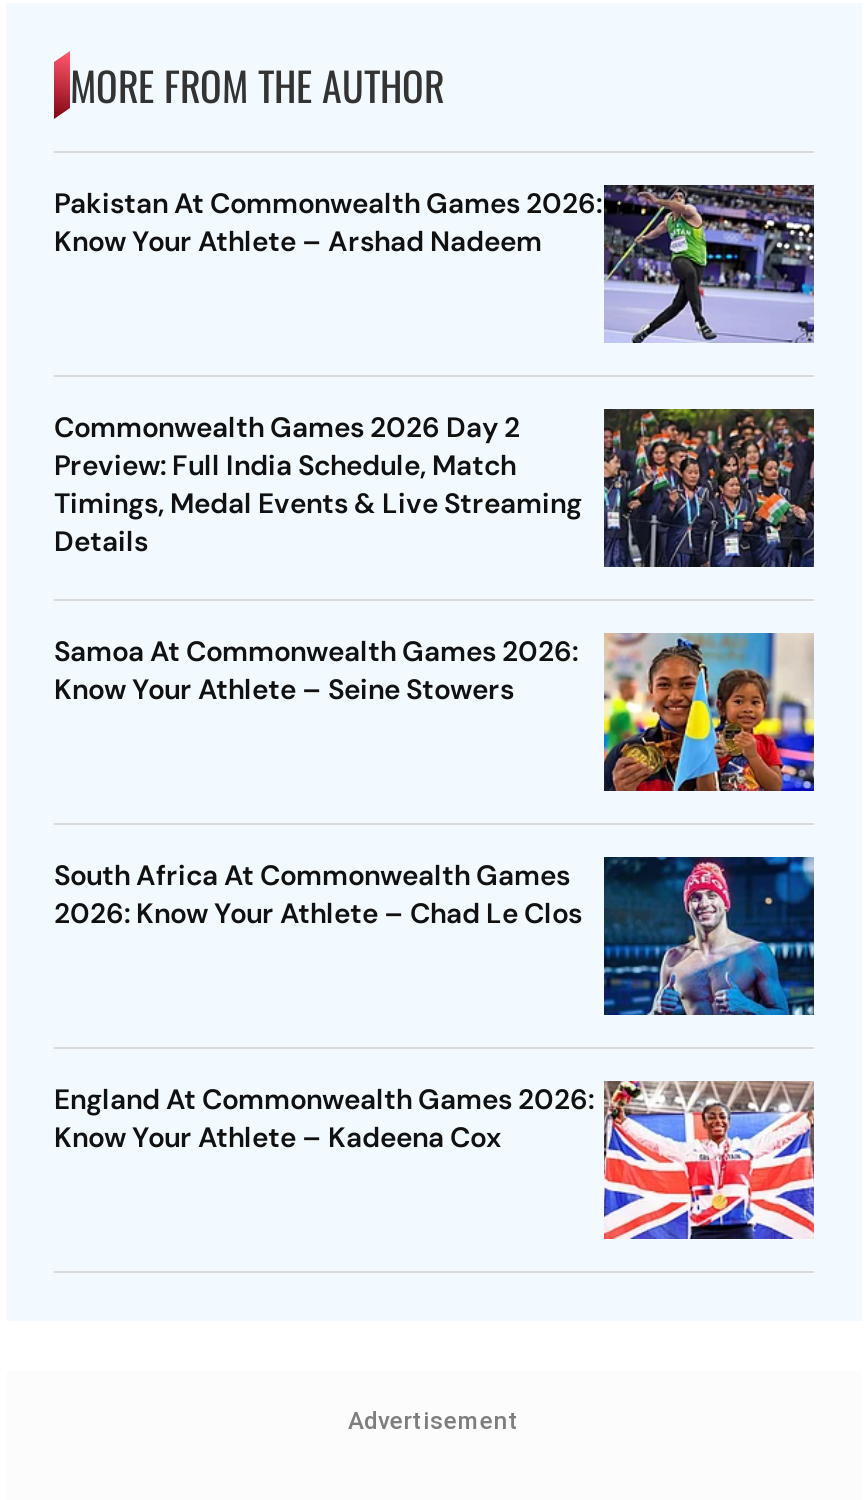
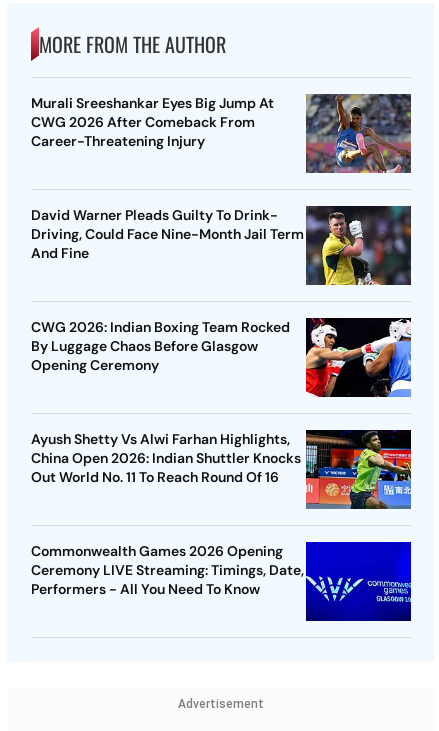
[54,184,814,344] [image] | Pakistan At Commonwealth Games 2026: | Know Your Athlete – Arshad Nadeem -> [31,93,412,174] [image] | Murali Sreeshankar Eyes Big Jump At | CWG 2026 After Comeback From | Career-Threatening Injury
[54,408,816,570] [image] | Commonwealth Games 2026 Day 2 | Preview: Full India Schedule, Match | Timings, Medal Events & Live Streaming | Details -> [31,205,411,286] [image] | David Warner Pleads Guilty To Drink- | Driving, Could Face Nine-Month Jail Term | And Fine
[54,632,816,794] [image] | Samoa At Commonwealth Games 2026: | Know Your Athlete – Seine Stowers -> [31,317,412,398] [image] | CWG 2026: Indian Boxing Team Rocked | By Luggage Chaos Before Glasgow | Opening Ceremony
[54,854,816,1018] [image] | South Africa At Commonwealth Games | 2026: Know Your Athlete – Chad Le Clos -> [31,429,412,510] [image] | Ayush Shetty Vs Alwi Farhan Highlights, | China Open 2026: Indian Shuttler Knocks | Out World No. 11 To Reach Round Of 16
[54,1080,816,1242] [image] | England At Commonwealth Games 2026: | Know Your Athlete – Kadeena Cox -> [31,541,412,622] [image] | Commonwealth Games 2026 Opening | Ceremony LIVE Streaming: Timings, Date, | Performers - All You Need To Know

